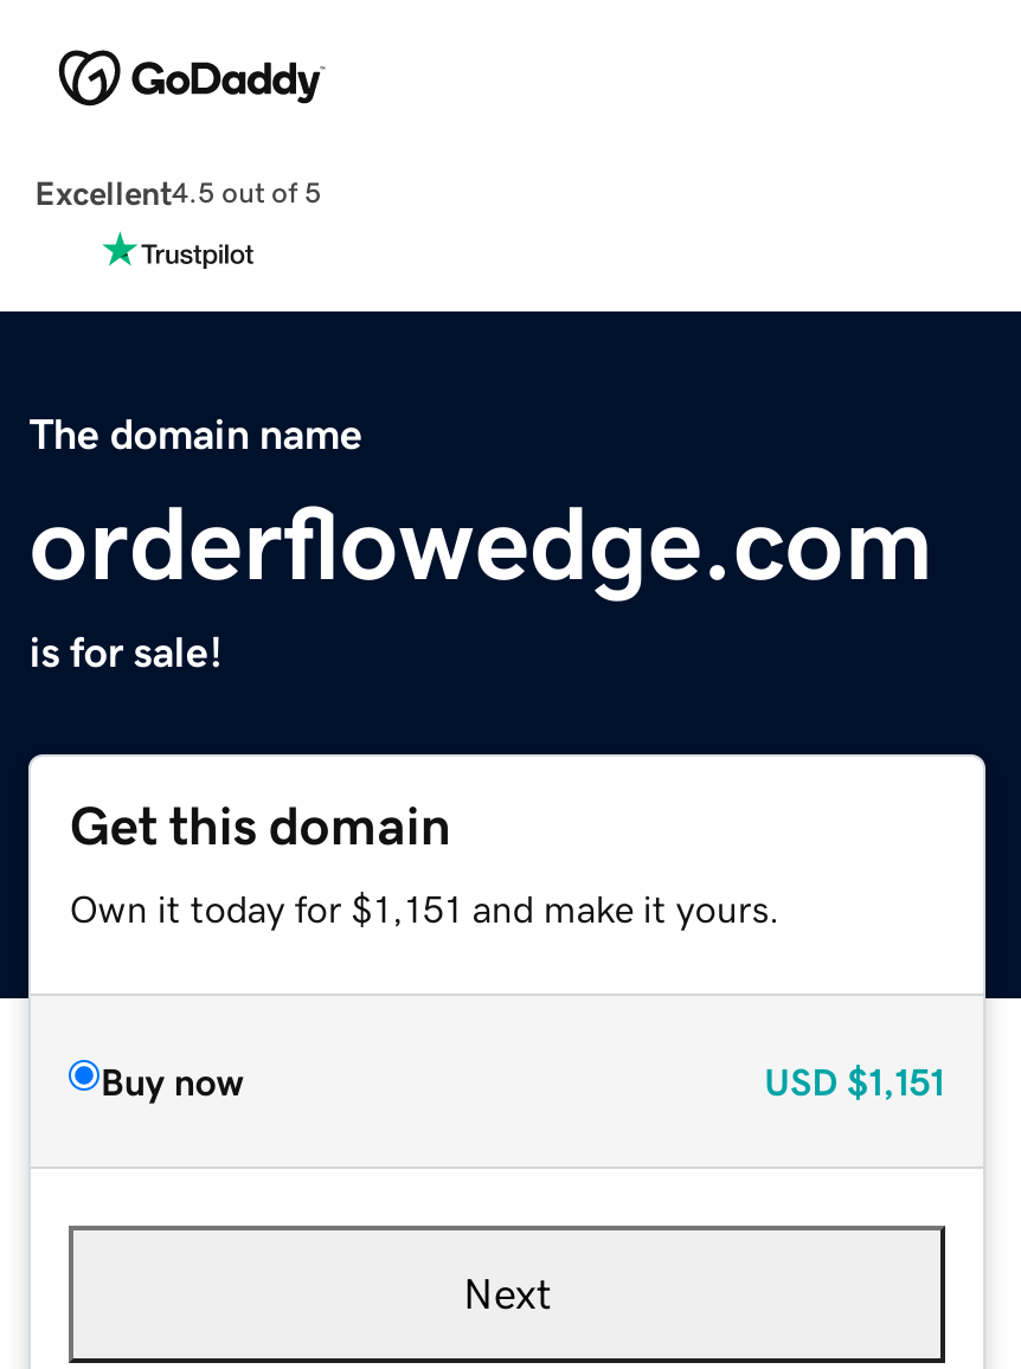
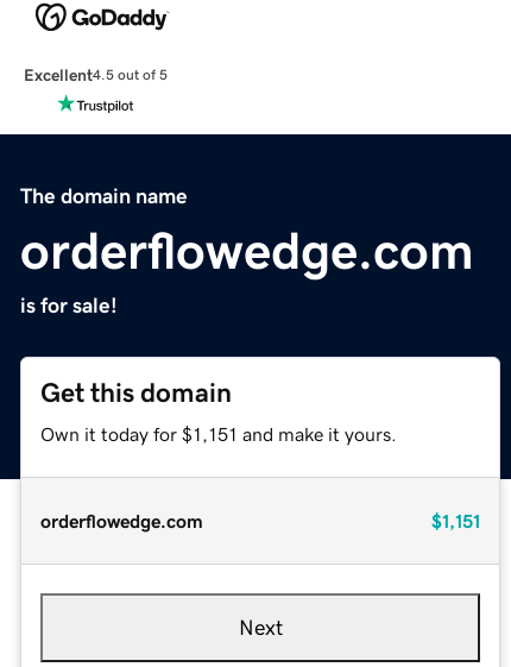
[100,1061,944,1099] Buy now | USD $1,151 -> [41,511,480,530] orderflowedge.com | $1,151

